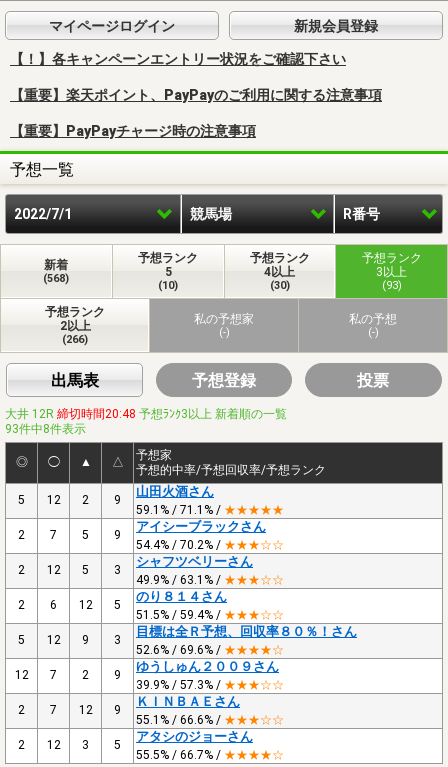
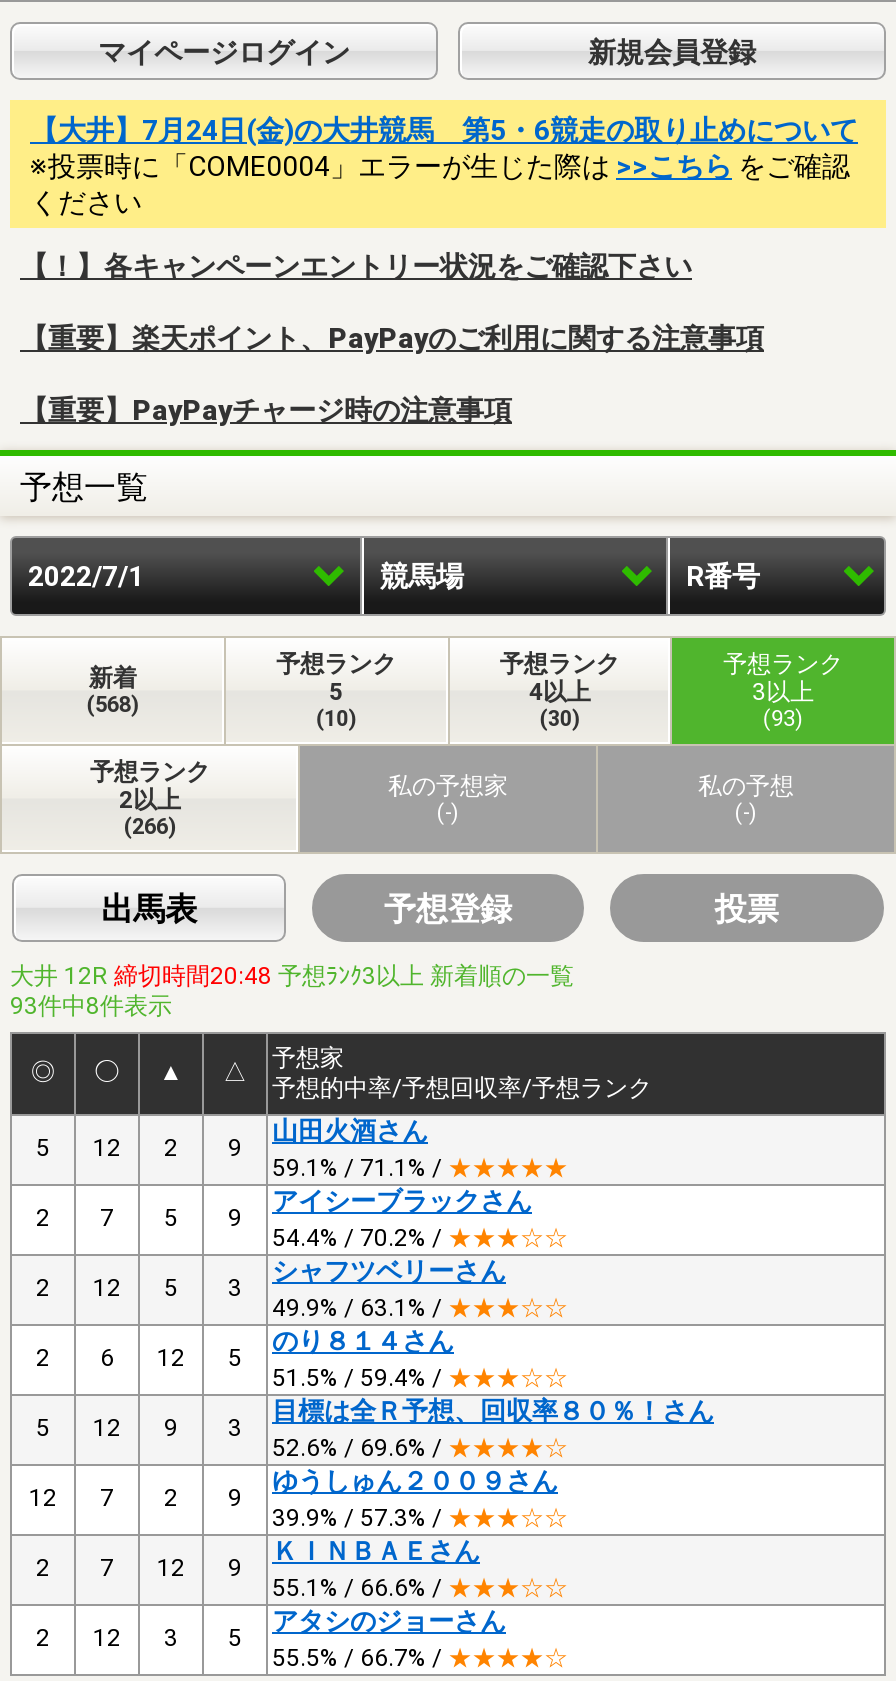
none -> [30,114,858,218] 【大井】7月24日(金)の大井競馬 第5・6競走の取り止めについて | ※投票時に「COME0004」エラーが生じた際は>>こちらをご確認 | ください

